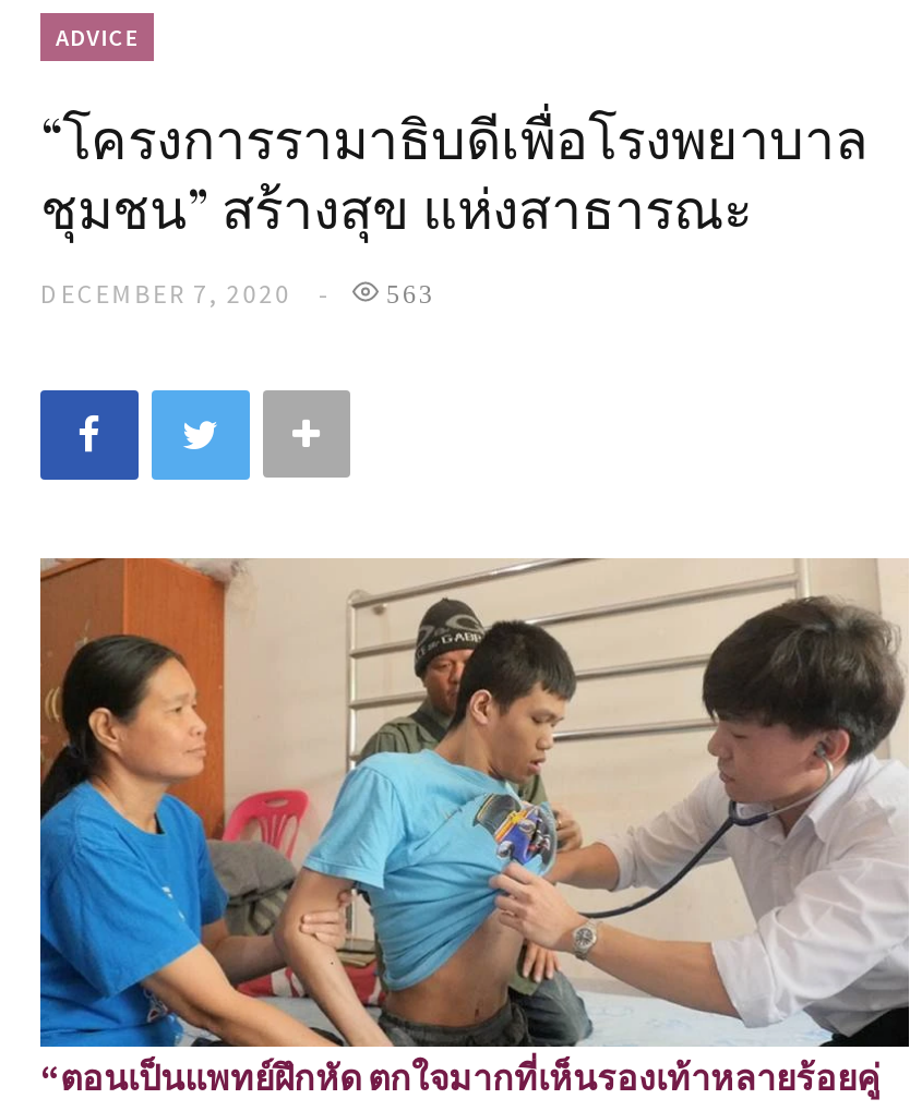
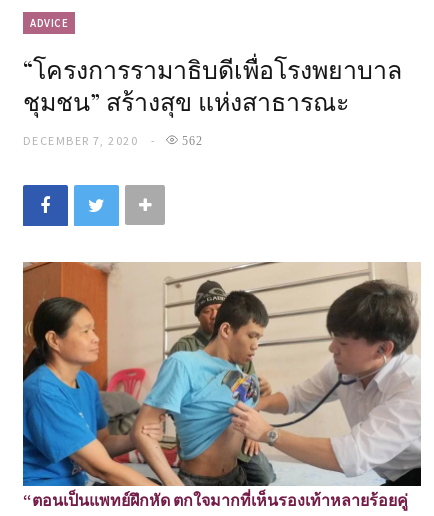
[386,278,435,309] 563 -> [181,133,204,147] 562

